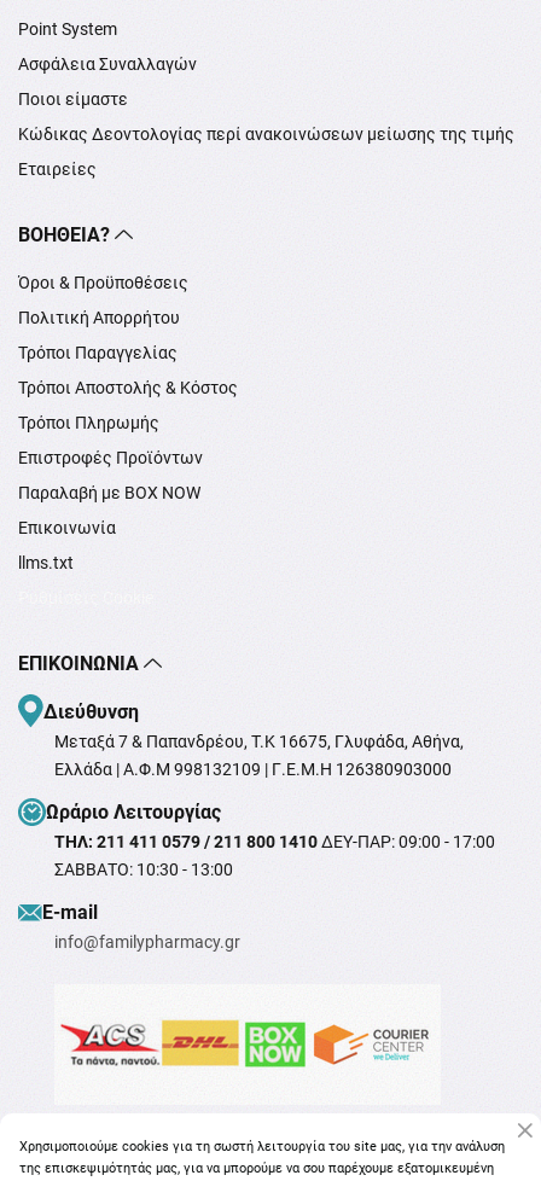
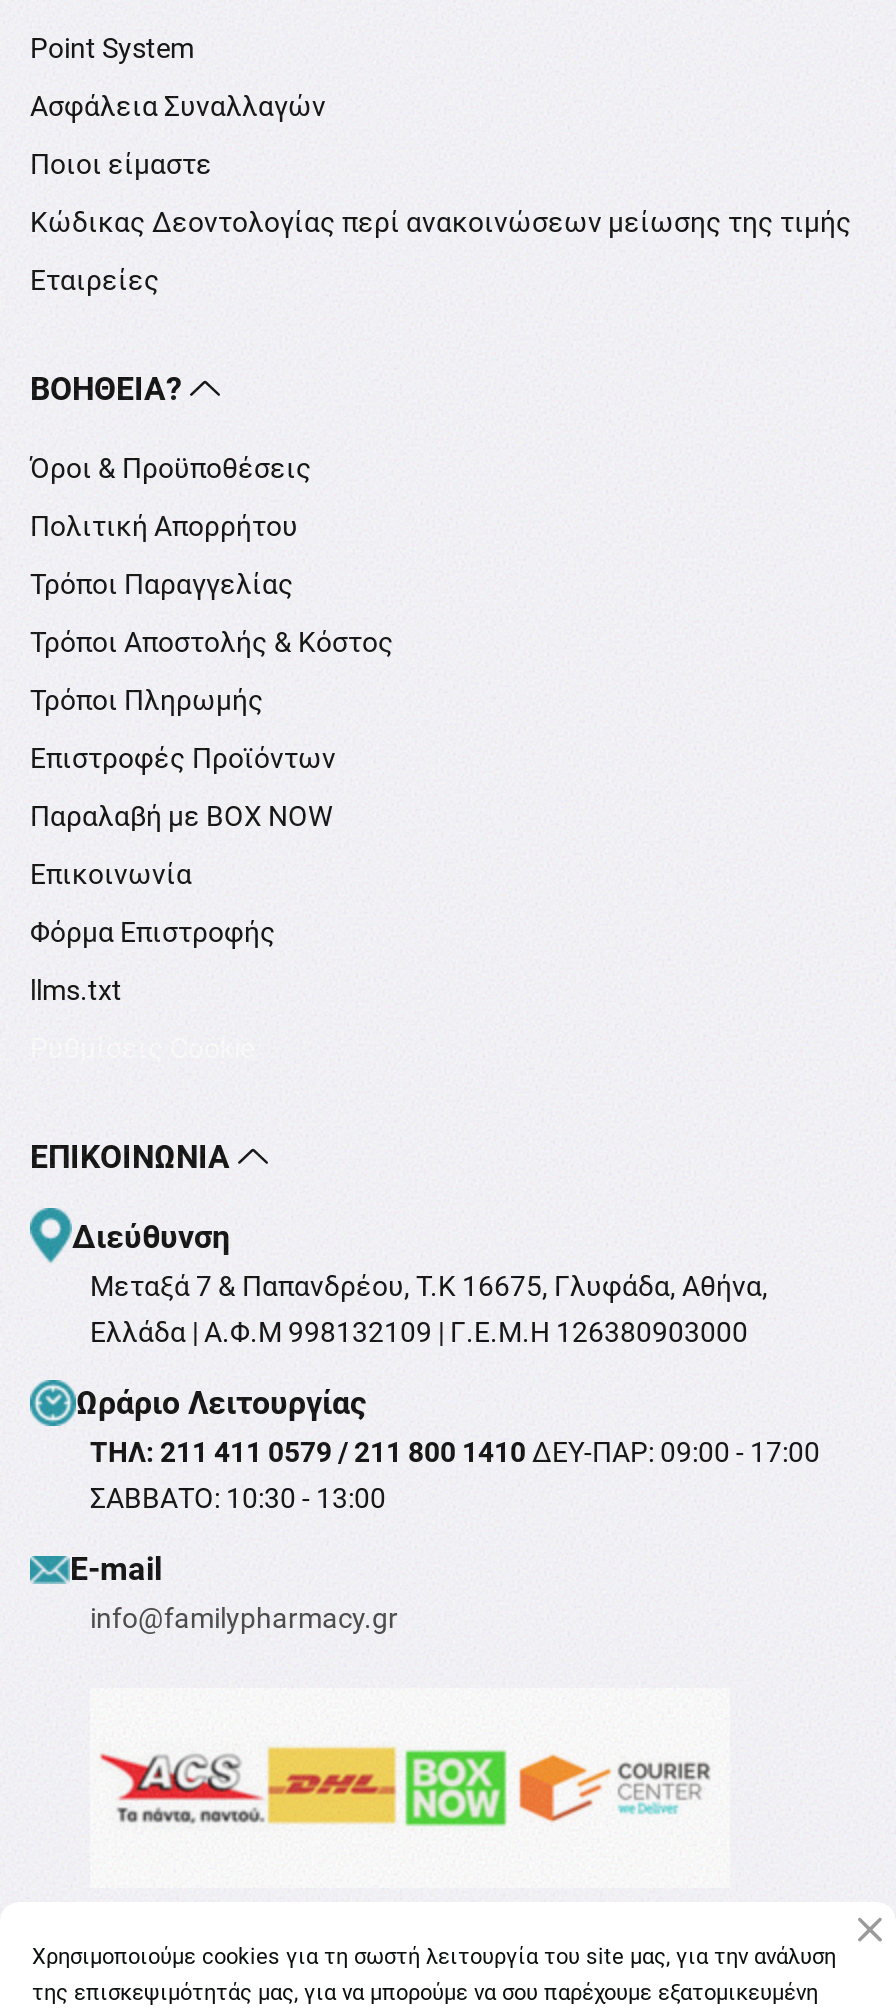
none -> [30,917,276,949] Φόρμα Επιστροφής

